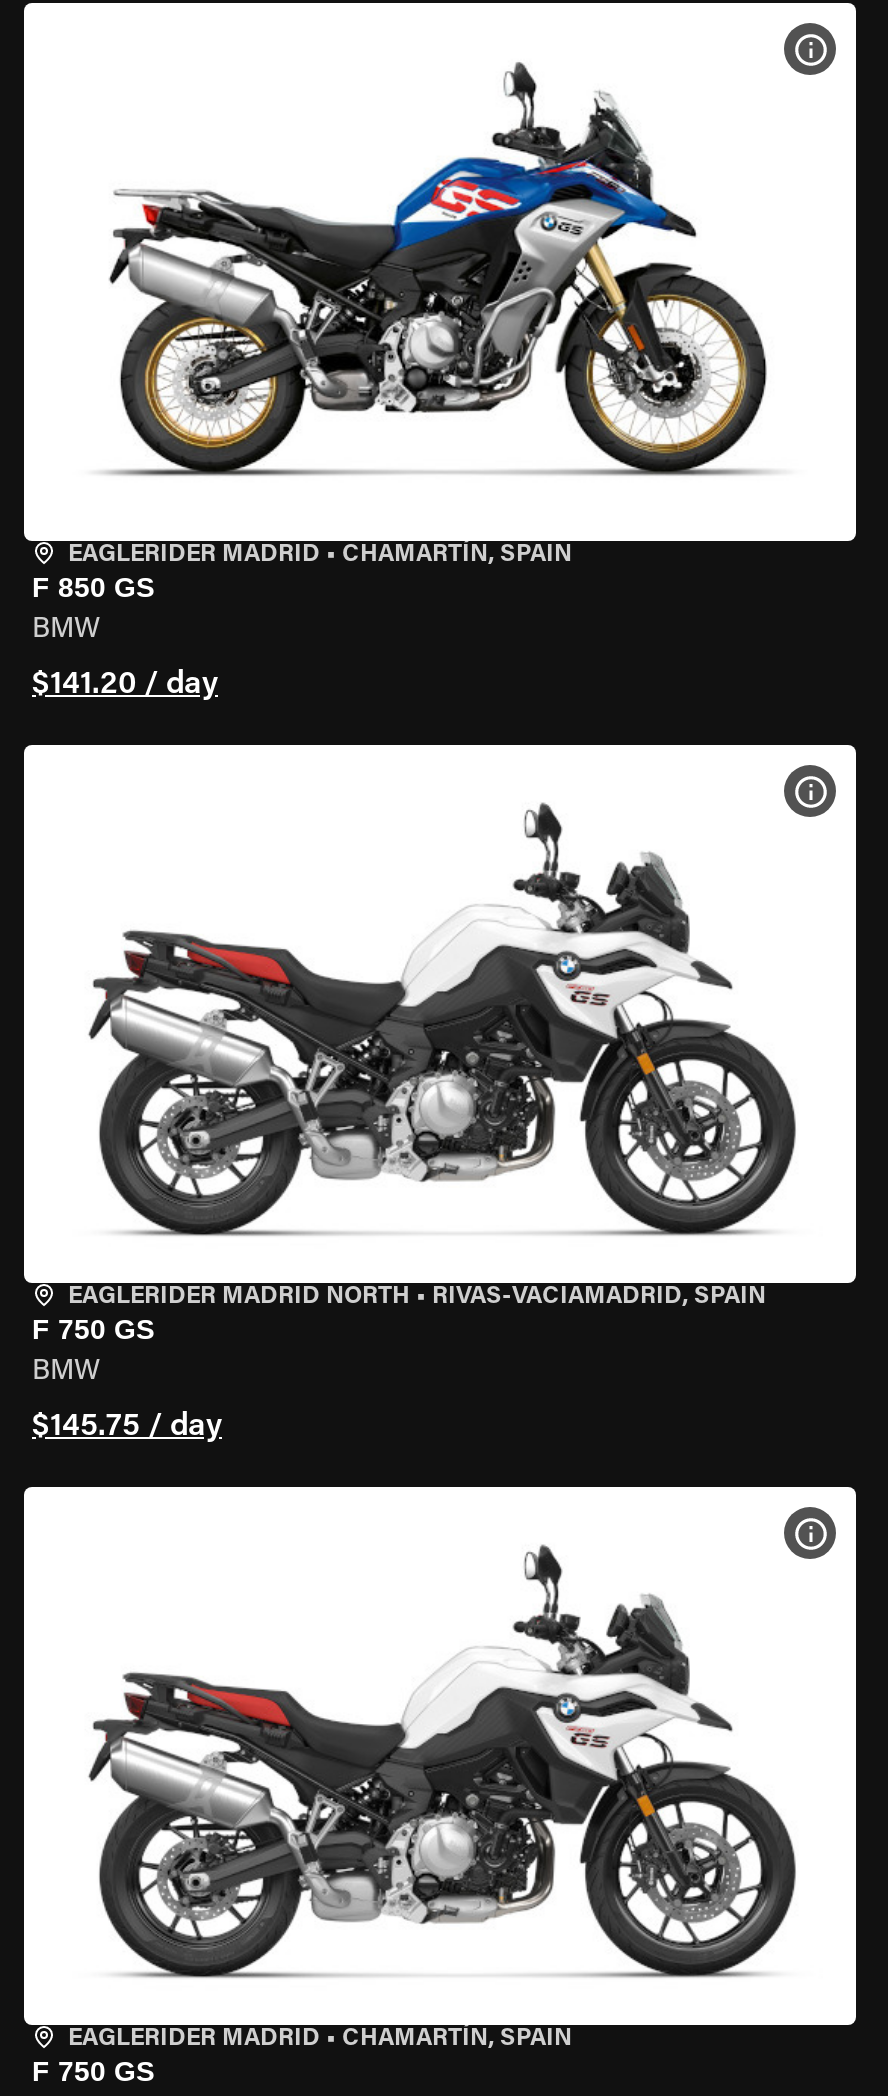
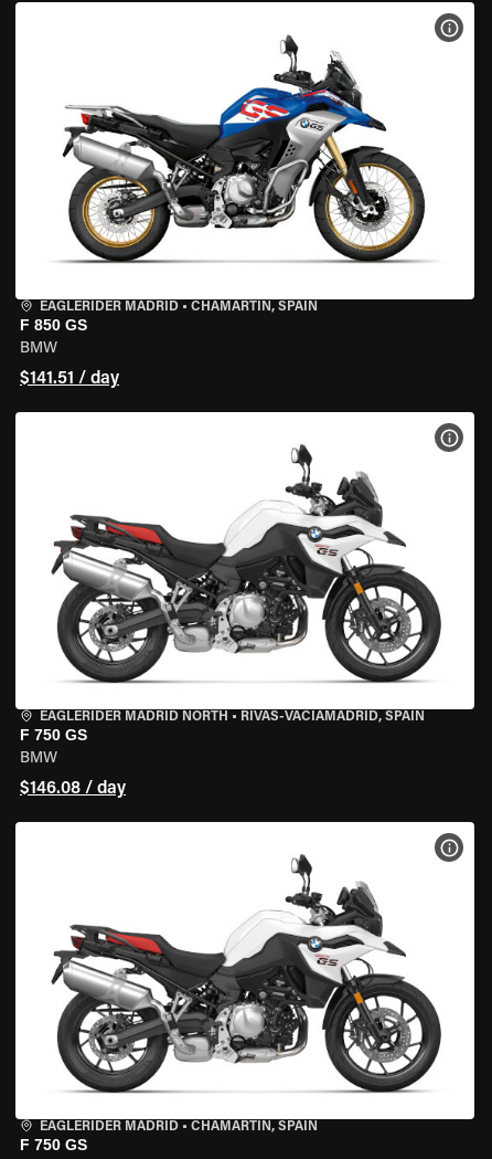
[32,669,218,701] $141.20 / day -> [20,370,119,388] $141.51 / day
[32,1411,222,1443] $145.75 / day -> [20,780,126,798] $146.08 / day

